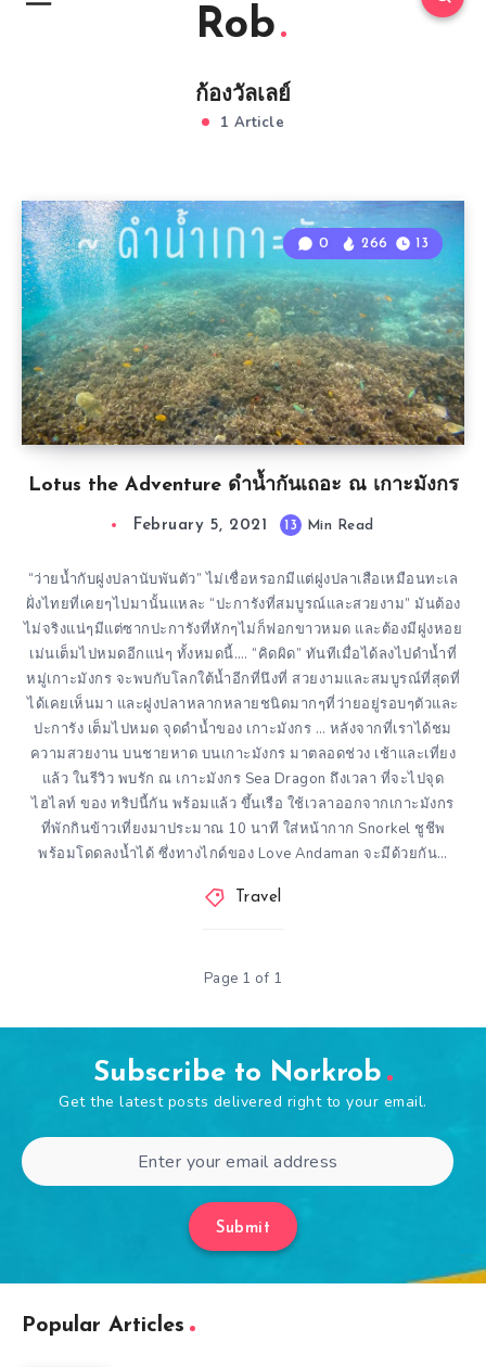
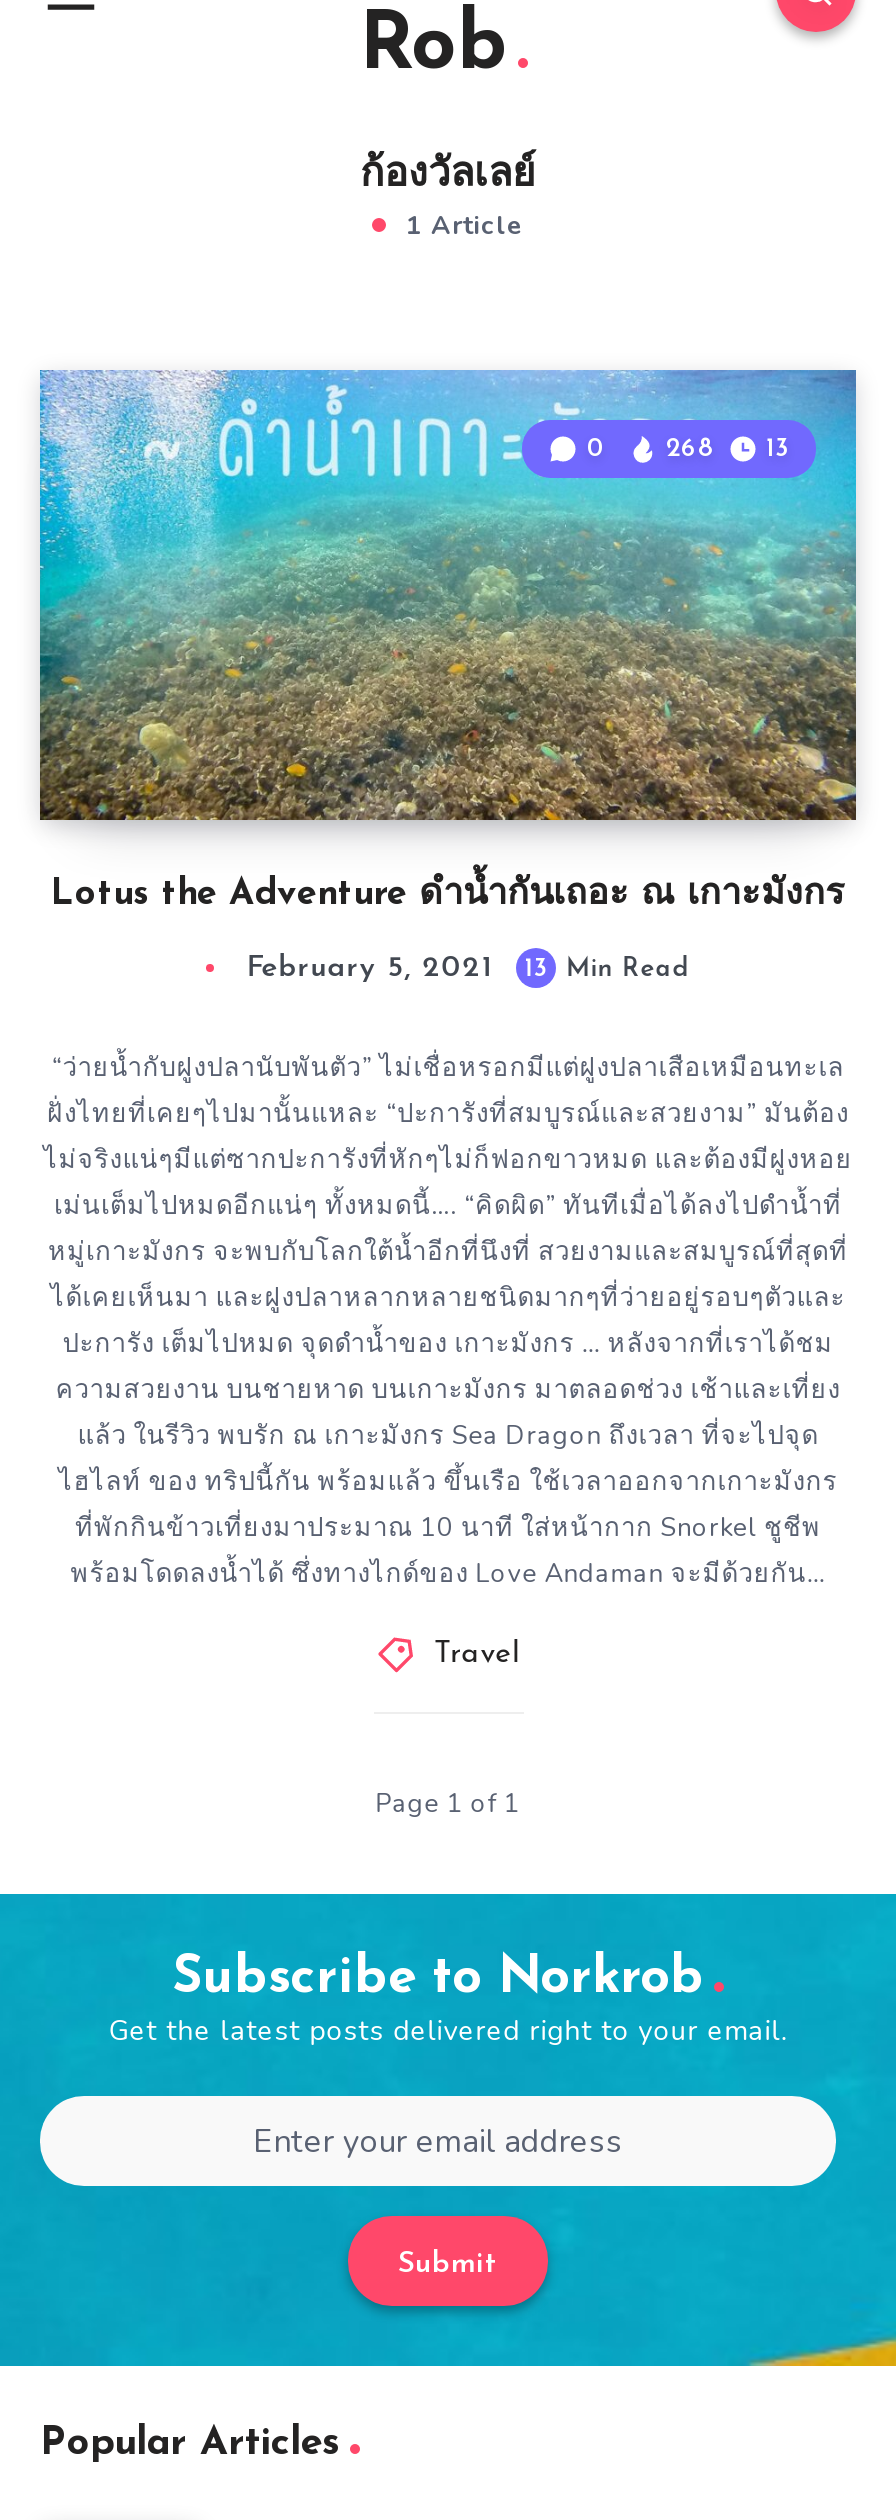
[318,237,429,251] 0 266 13 -> [587,436,790,462] 0 268 13

